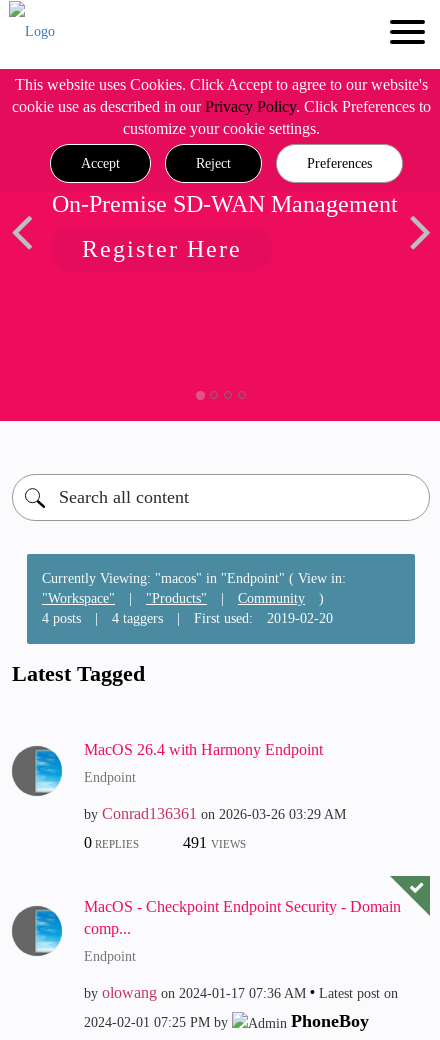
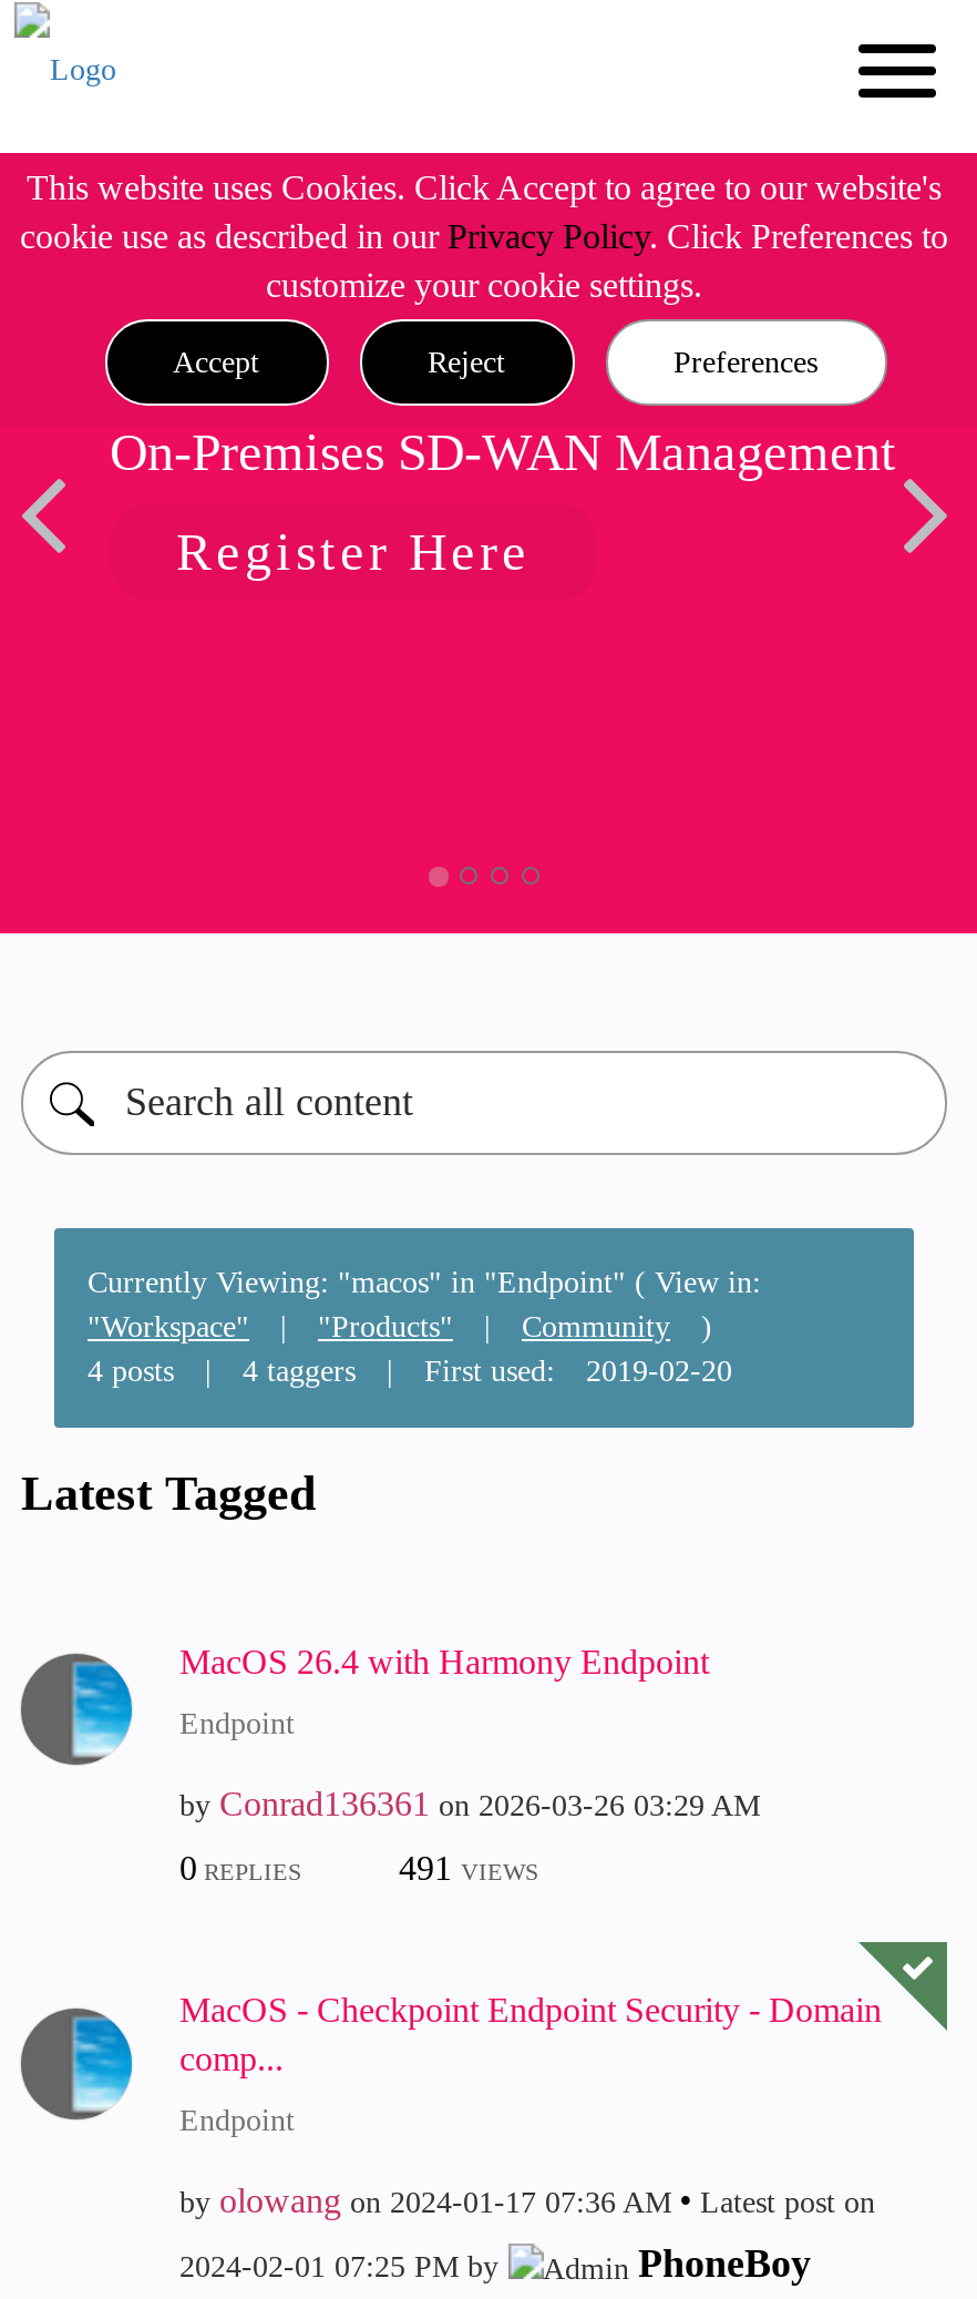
[52,191,398,217] On-Premise SD-WAN Management -> [110,423,896,481] On-Premises SD-WAN Management

